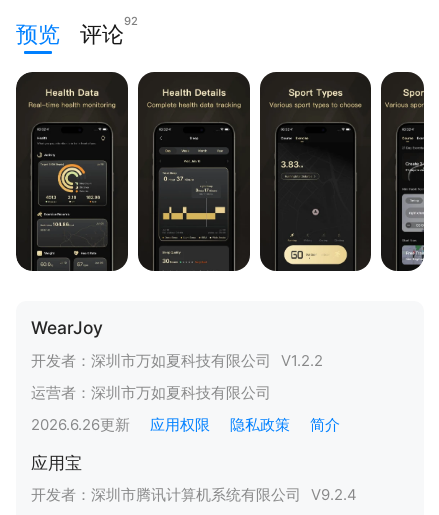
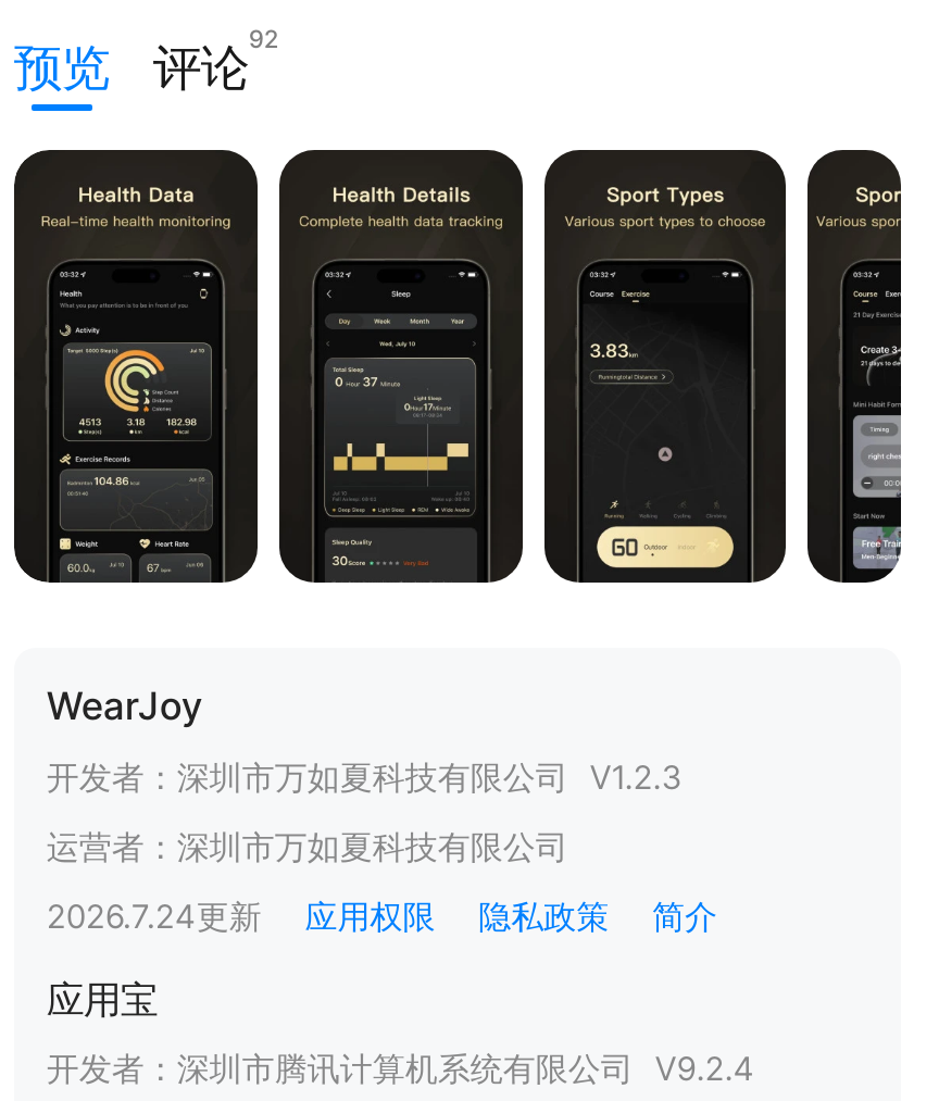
[31,352,323,370] 开发者：深圳市万如夏科技有限公司 V1.2.2 -> [46,758,683,797] 开发者：深圳市万如夏科技有限公司 V1.2.3
[31,416,339,434] 2026.6.26更新 应用权限 隐私政策 简介 -> [46,897,717,936] 2026.7.24更新 应用权限 隐私政策 简介

